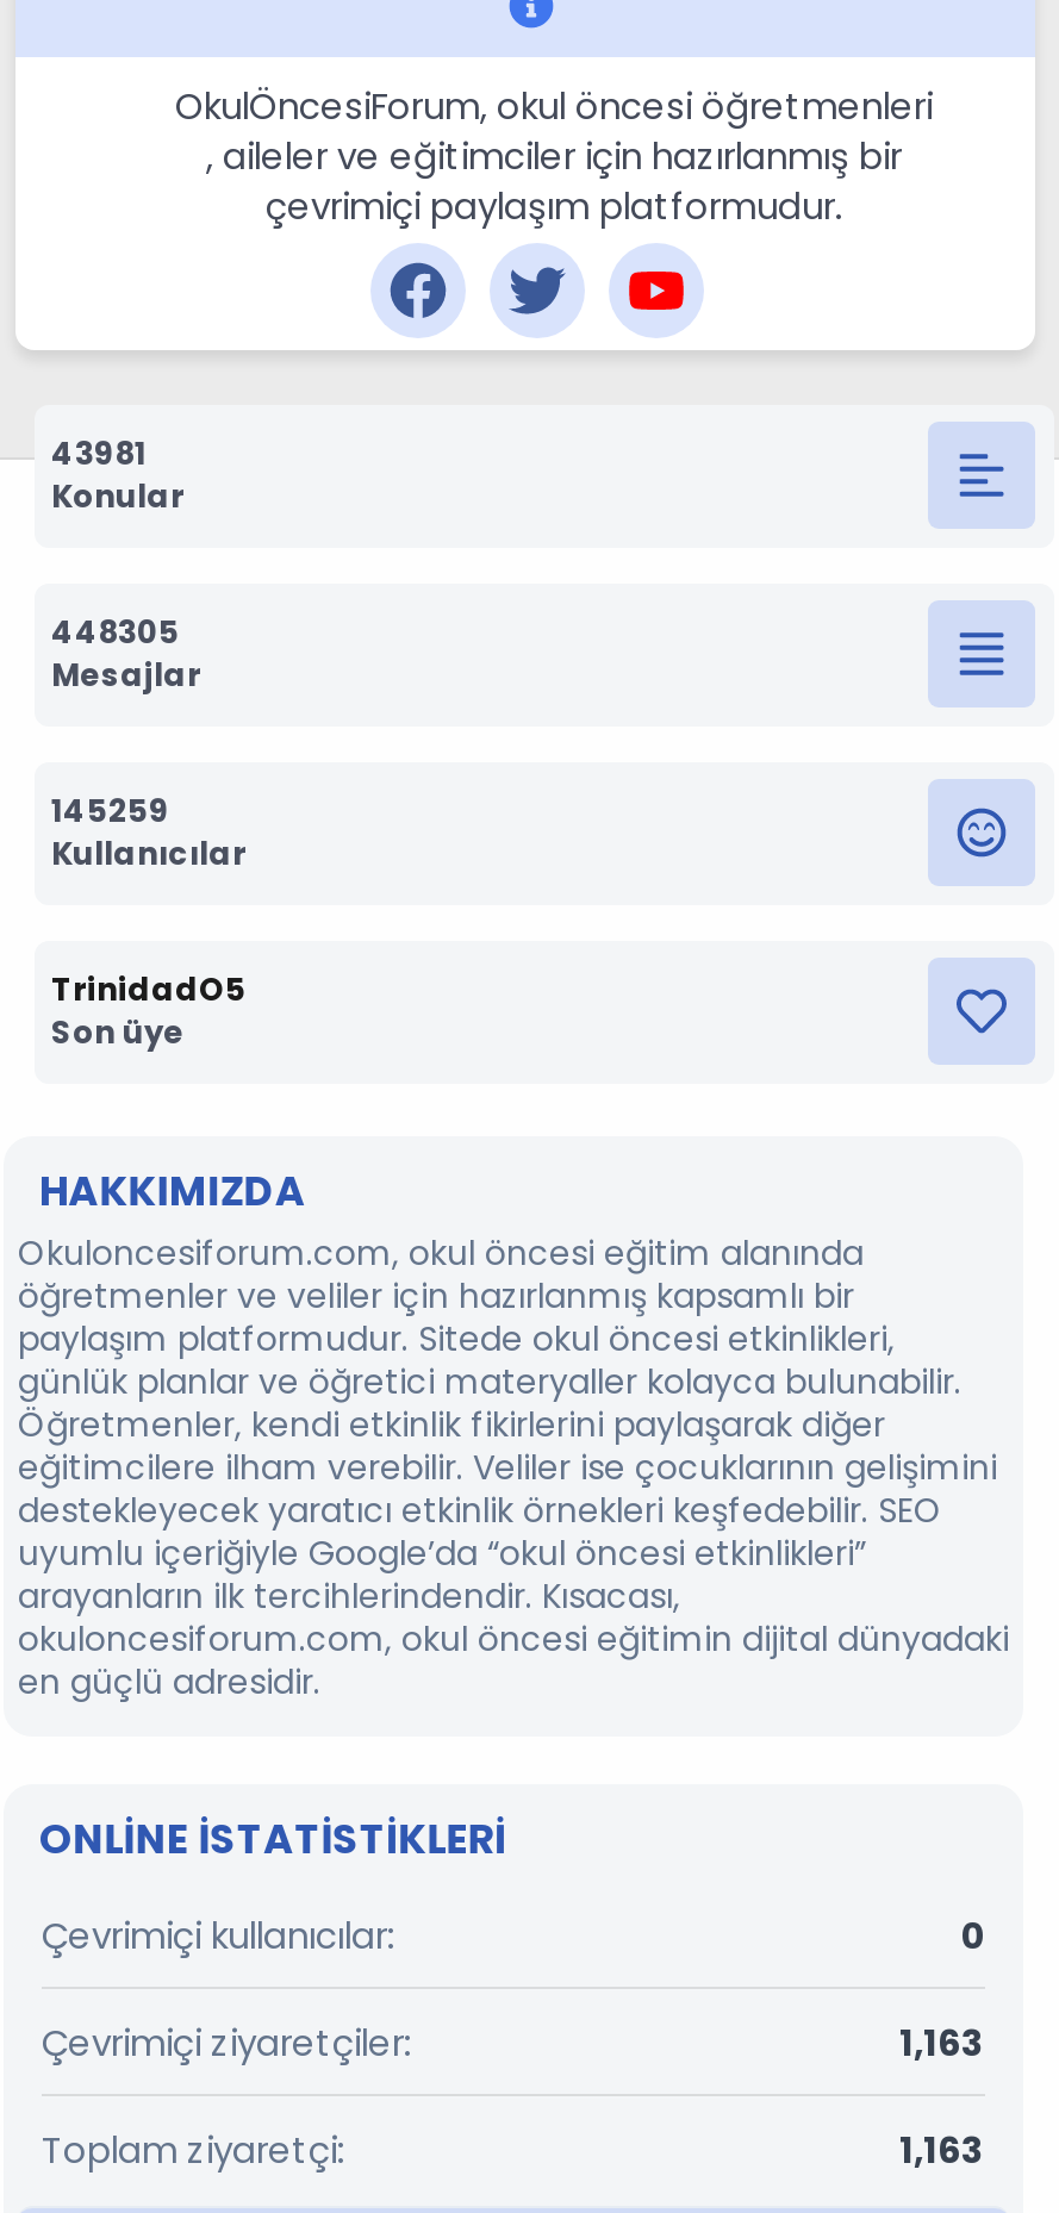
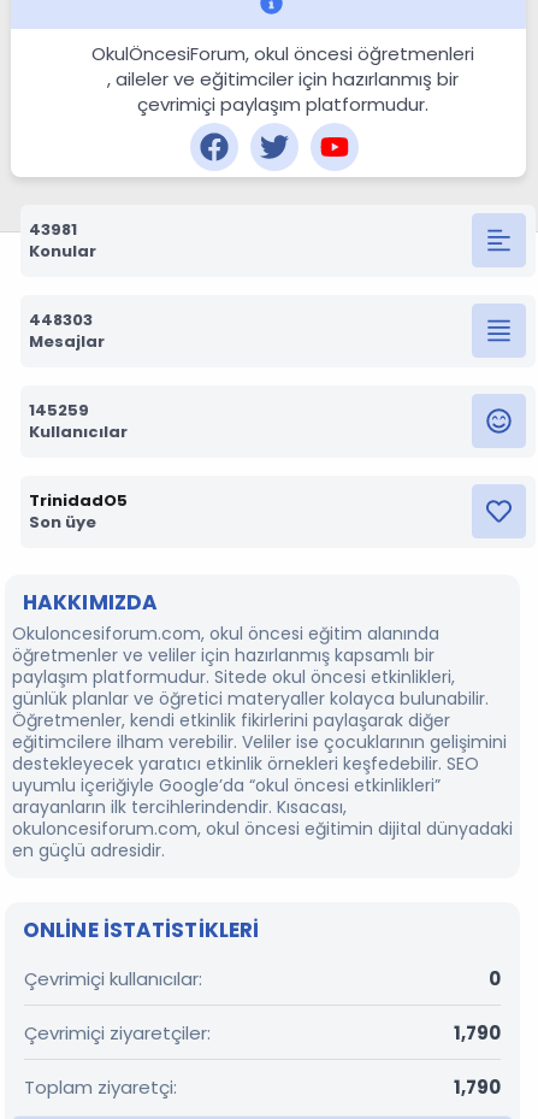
[51,609,180,655] 448305 -> [29,308,93,331] 448303
[899,2018,985,2068] 1,163 -> [454,1020,501,1046] 1,790
[899,2125,985,2175] 1,163 -> [454,1075,501,1100] 1,790

